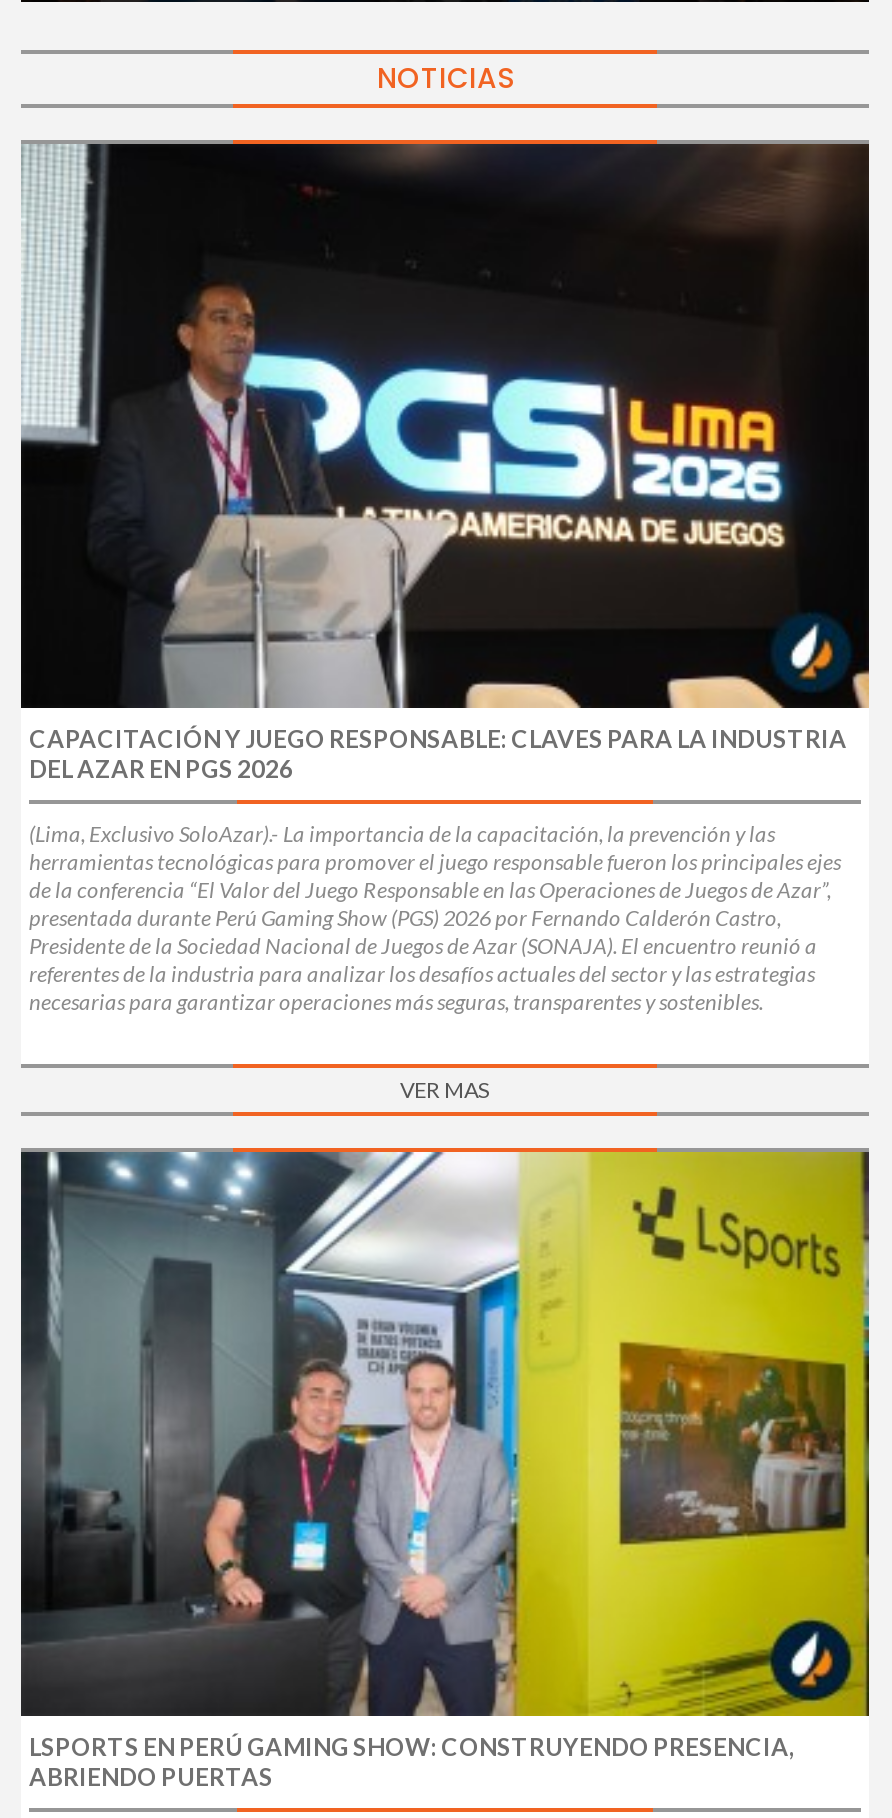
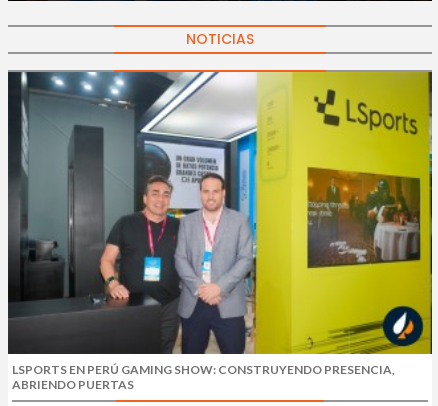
[23,142,869,1102] [image] | CAPACITACIÓN Y JUEGO RESPONSABLE: CLAVES PARA LA INDUSTRIA | DEL AZAR EN PGS 2026 | (Lima, Exclusivo SoloAzar).- La importancia de la capacitación, la prevención y las | herramientas tecnológicas para promover el juego responsable fueron los principales ejes | de la conferencia “El Valor del Juego Responsable en las Operaciones de Juegos de Azar”, | presentada durante Perú Gaming Show (PGS) 2026 por Fernando Calderón Castro, | Presidente de la Sociedad Nacional de Juegos de Azar (SONAJA). El encuentro reunió a | referentes de la industria para analizar los desafíos actuales del sector y las estrategias | necesarias para garantizar operaciones más seguras, transparentes y sostenibles. | VER MAS -> none

